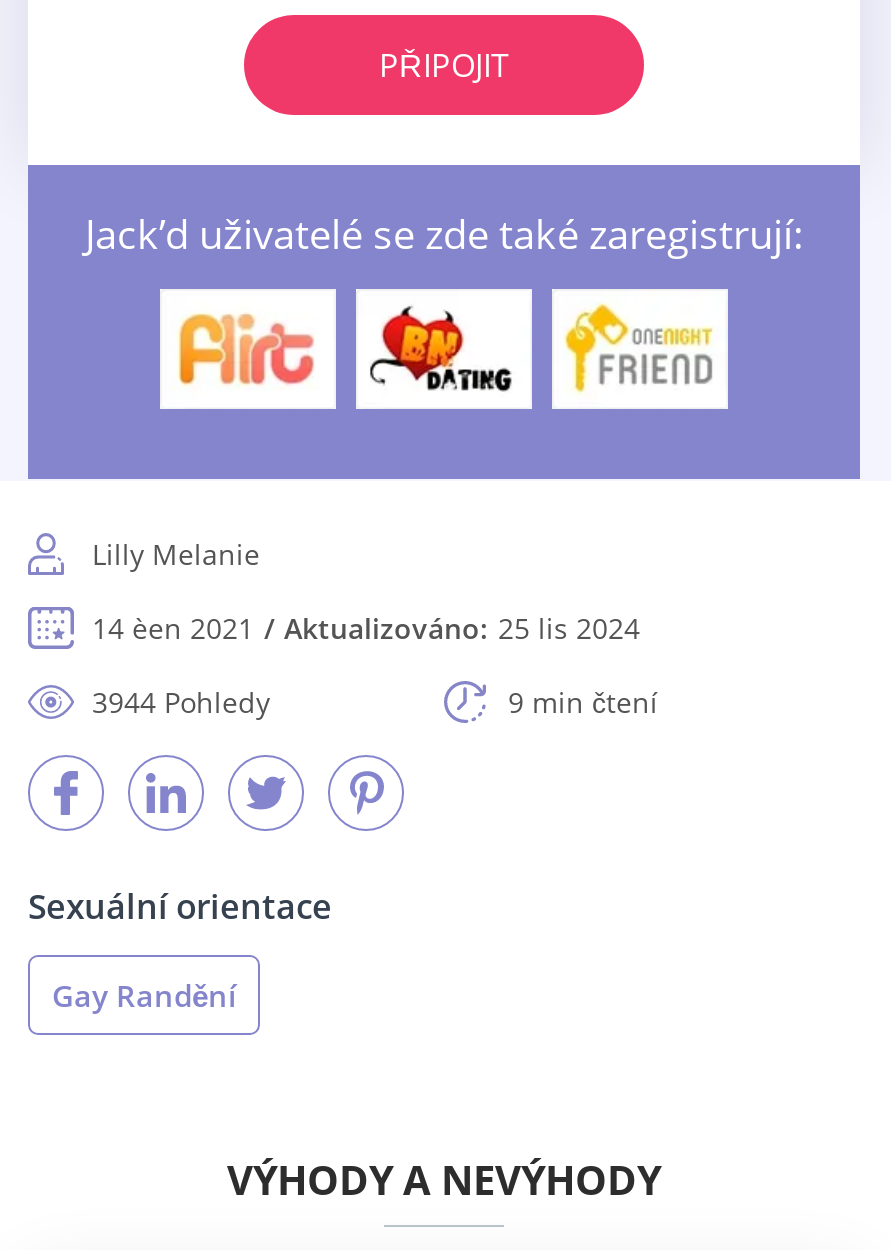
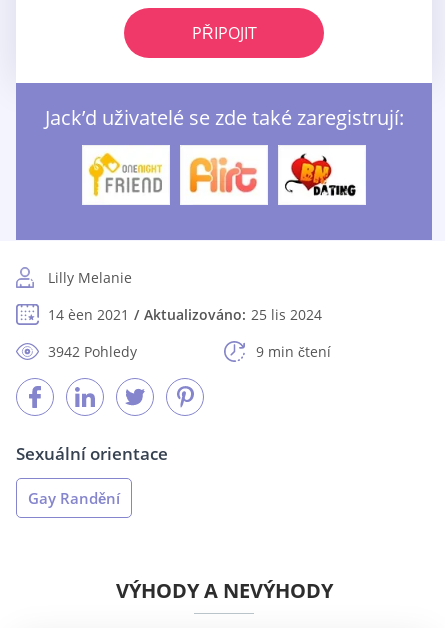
[174,305,320,391] [image] -> [88,152,163,198] [image]
[368,305,514,393] [image] -> [187,154,258,196] [image]
[562,303,714,395] [image] -> [284,153,358,197] [image]
[92,683,270,721] 3944 Pohledy -> [48,342,137,361] 3942 Pohledy

